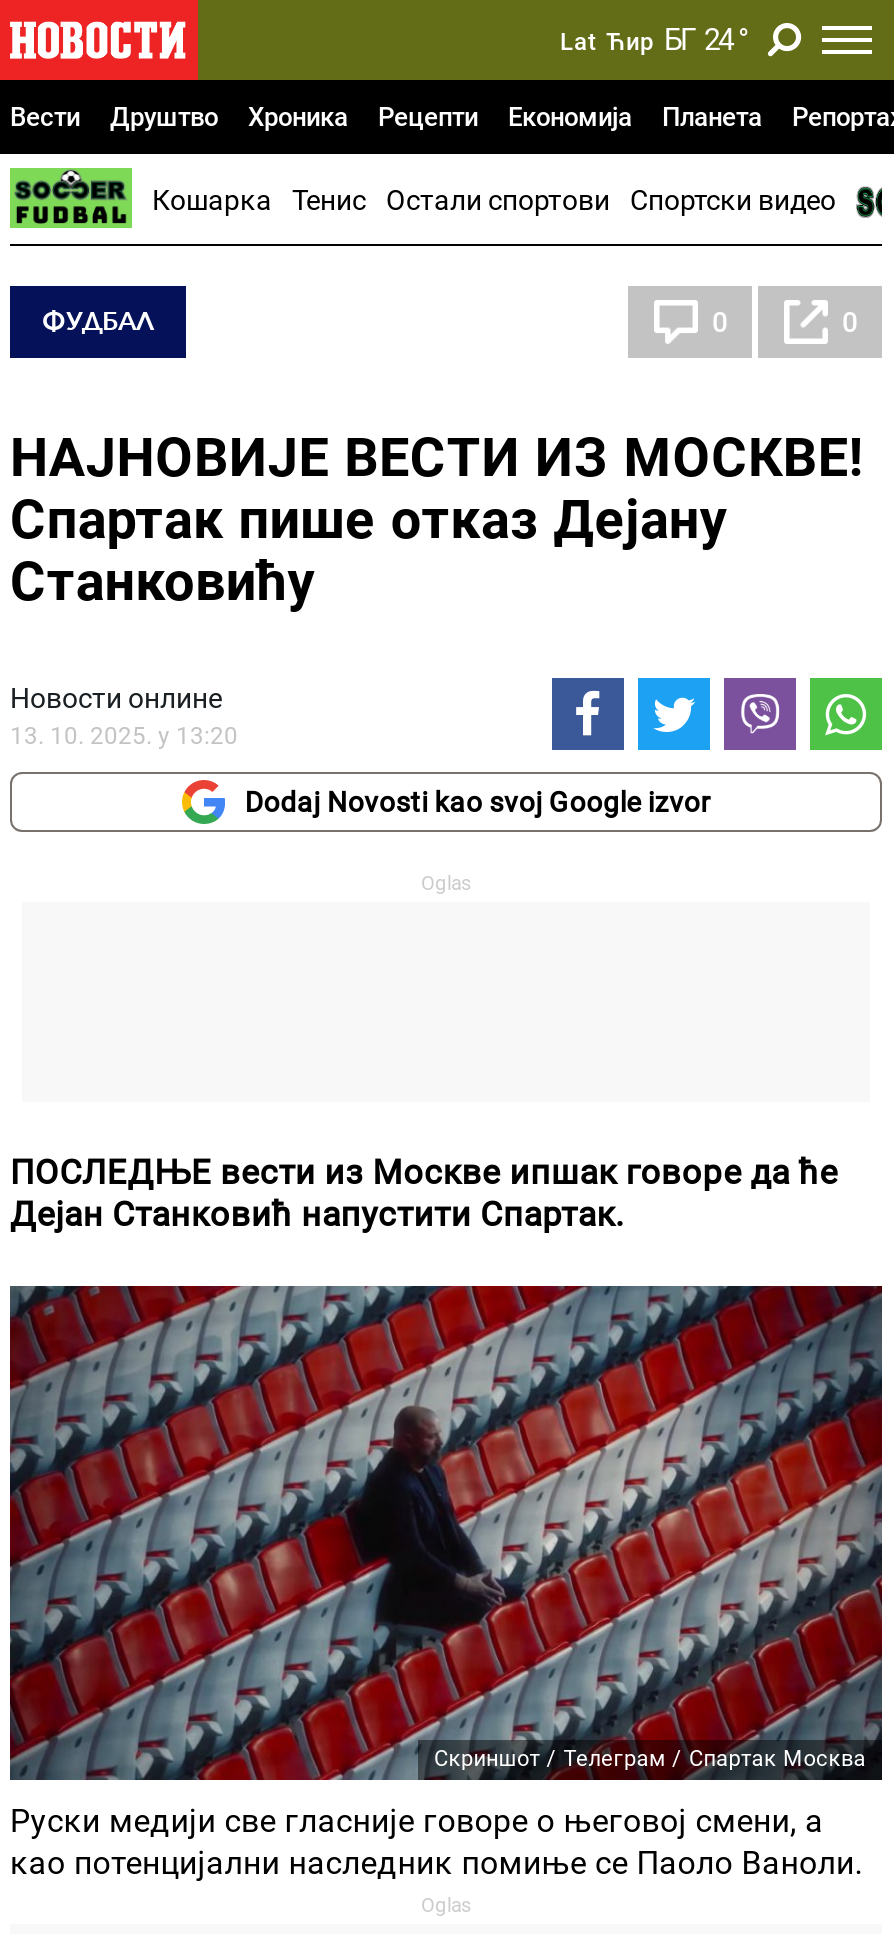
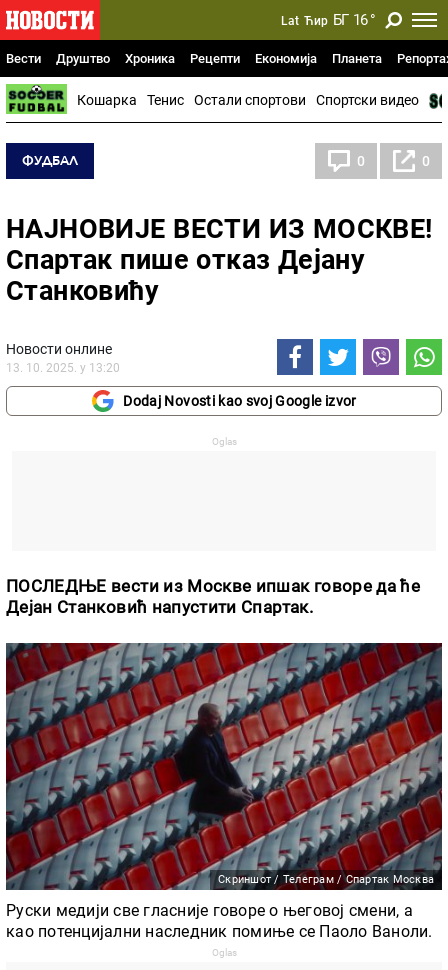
[560,22,748,58] Lat Ћир БГ 24° -> [281,11,375,29] Lat Ћир БГ 16°

